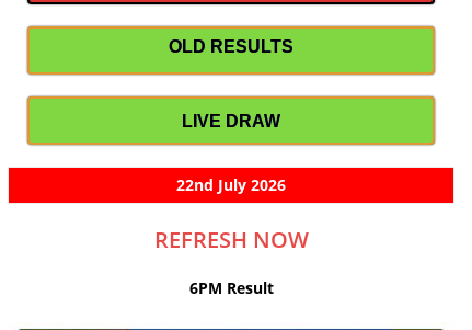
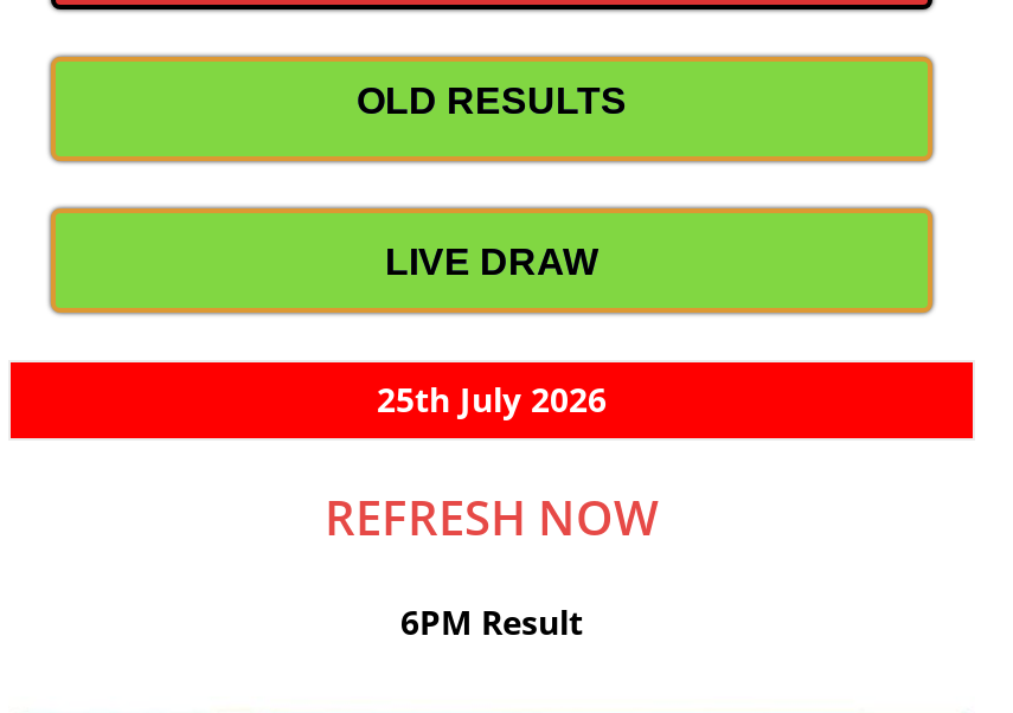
[176,174,286,195] 22nd July 2026 -> [377,377,607,422] 25th July 2026

